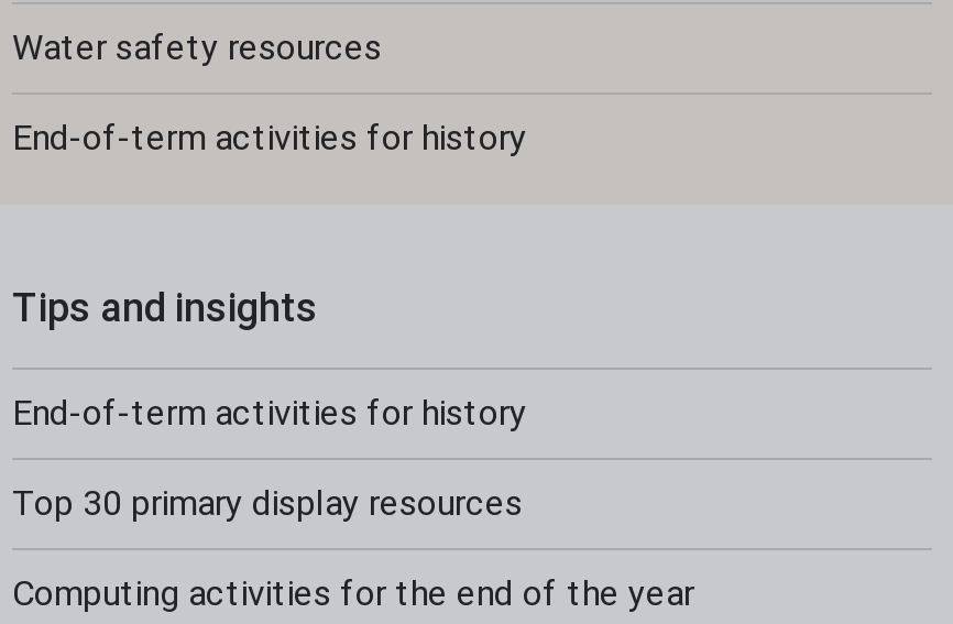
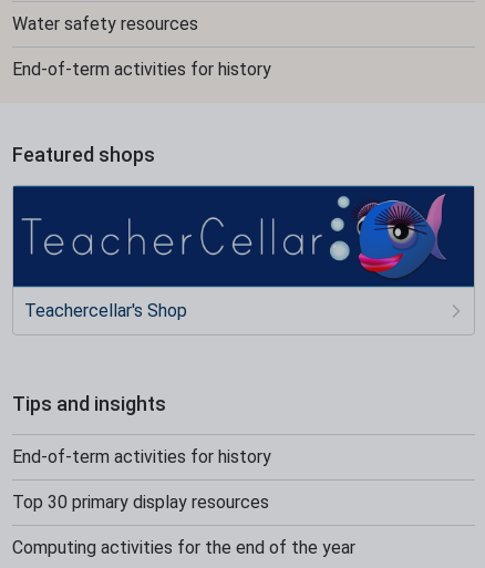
none -> [12,143,155,166] Featured shops
none -> [12,185,475,321] [image] | Teachercellar's Shop

